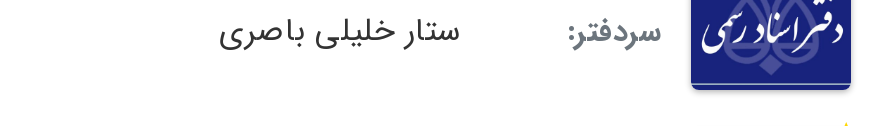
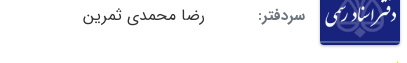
[219,6,461,56] ستار خلیلی باصری -> [83,3,205,28] رضا محمدی ثمرین

